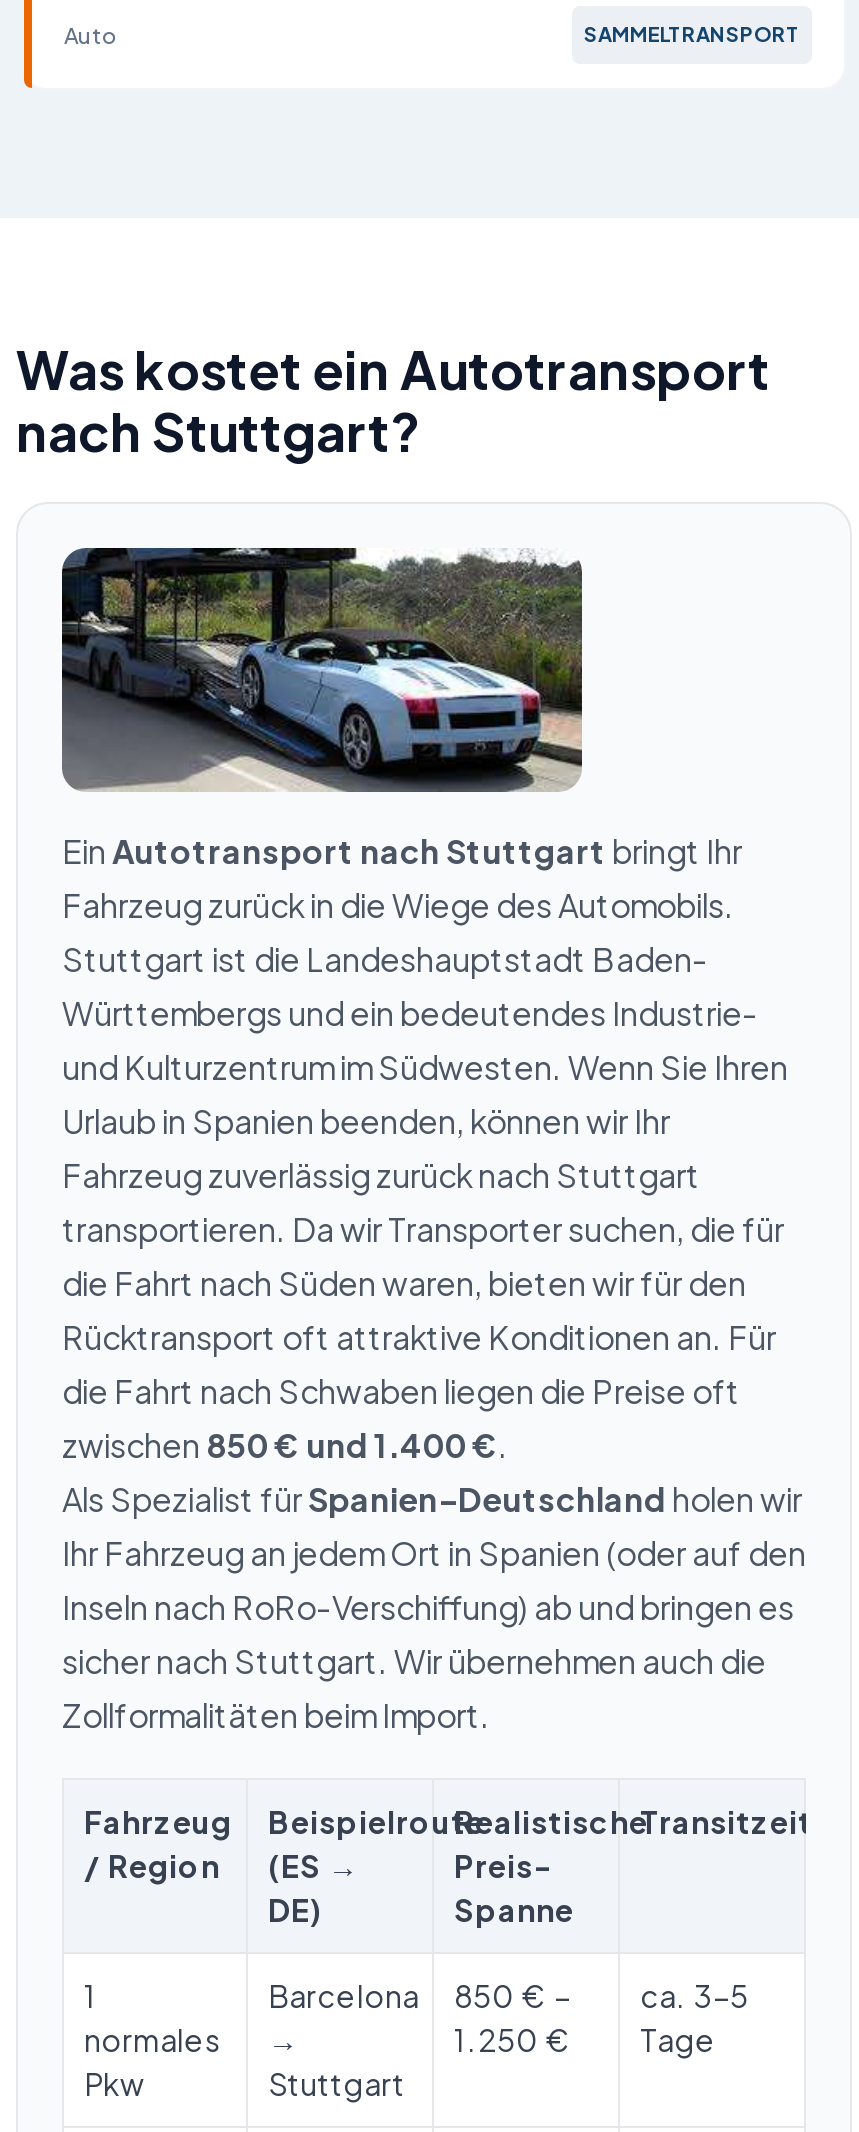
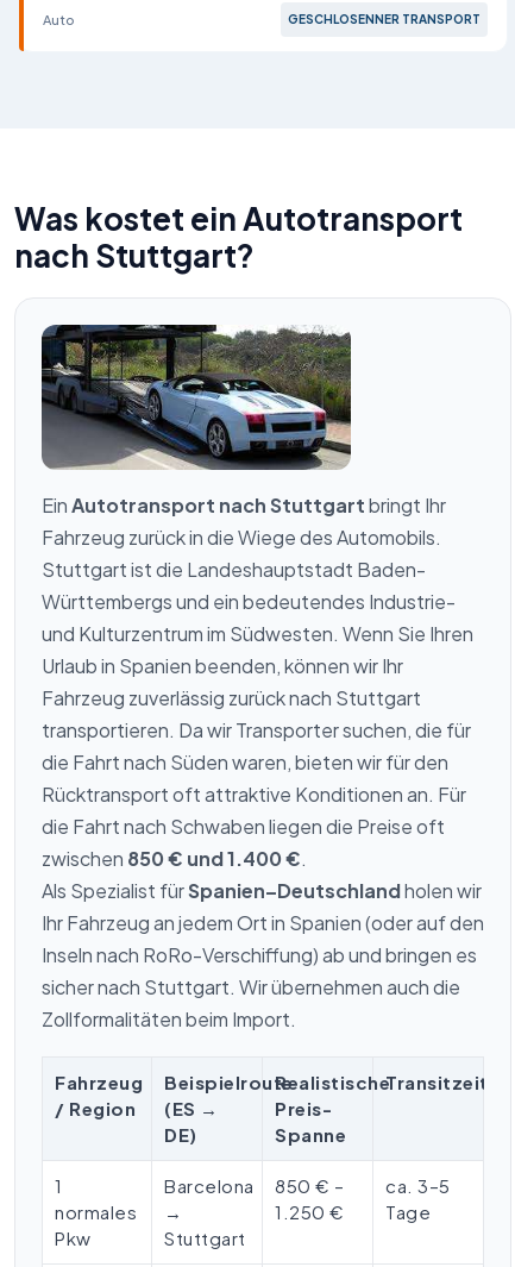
[584,22,800,46] SAMMELTRANSPORT -> [288,12,481,26] GESCHLOSENNER TRANSPORT

